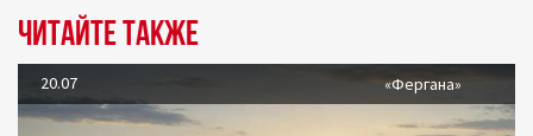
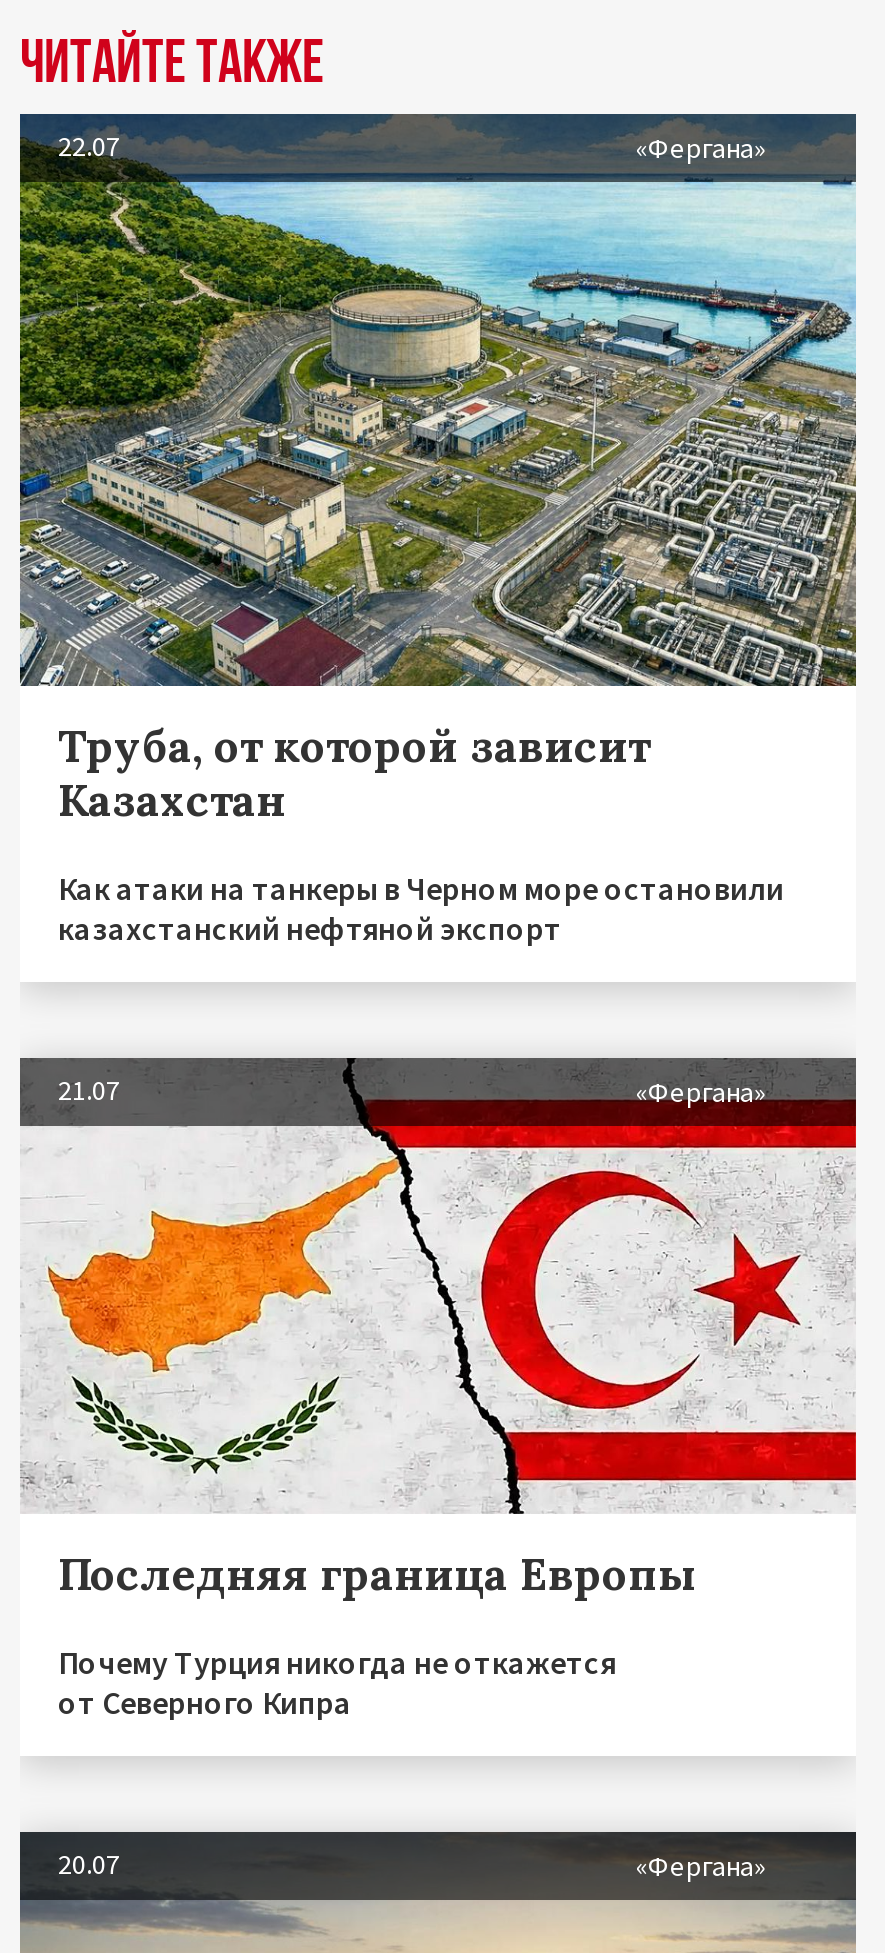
none -> [20,114,856,688] [image] | 22.07 | «Фергана»
none -> [20,1056,856,1516] [image] | 21.07 | «Фергана»
none -> [58,718,784,948] Труба, от которой зависит | Казахстан | Как атаки на танкеры в Черном море остановили | казахстанский нефтяной экспорт
none -> [58,1546,696,1722] Последняя граница Европы | Почему Турция никогда не откажется | от Северного Кипра

